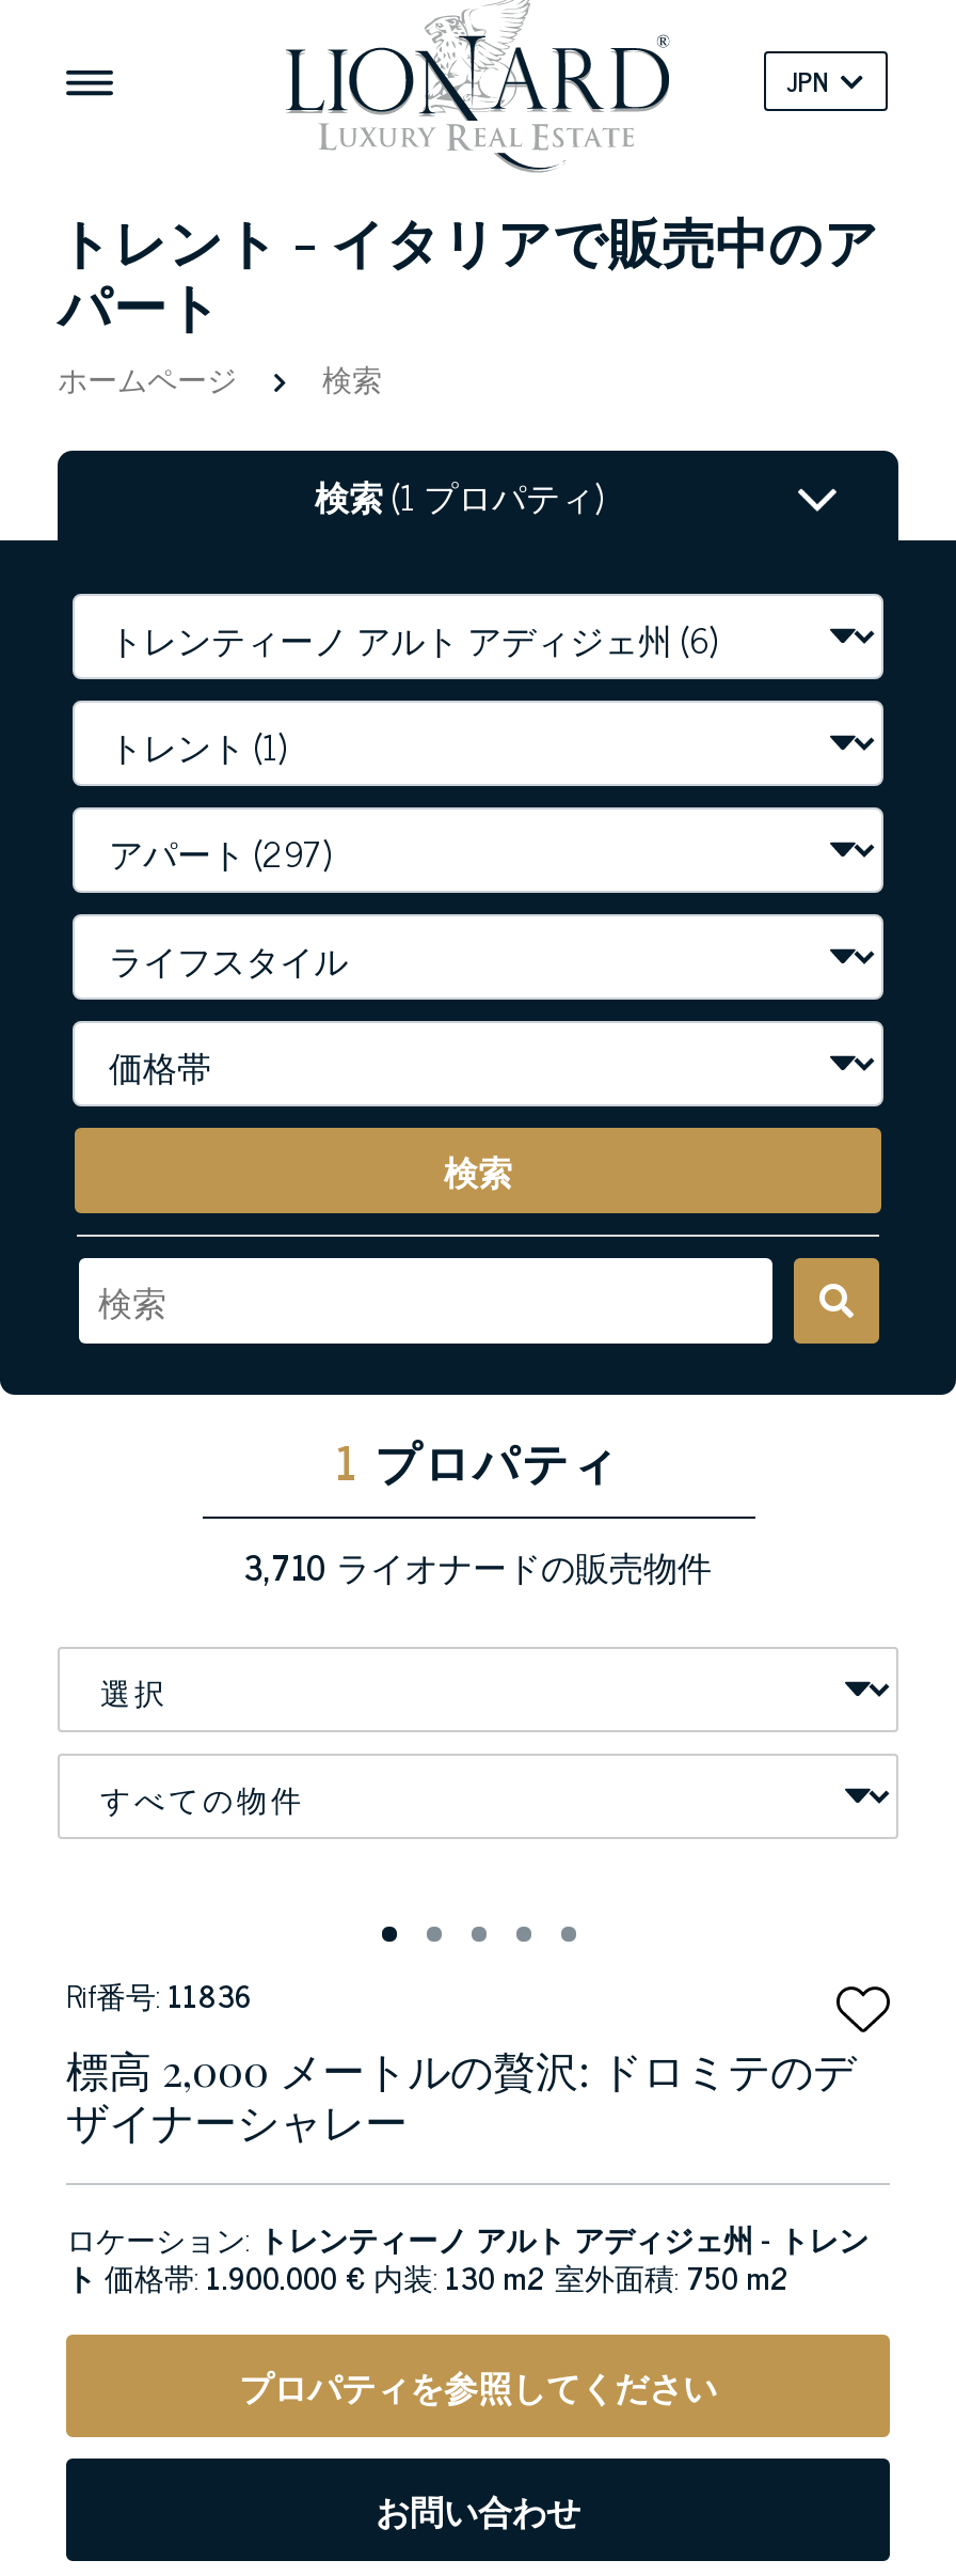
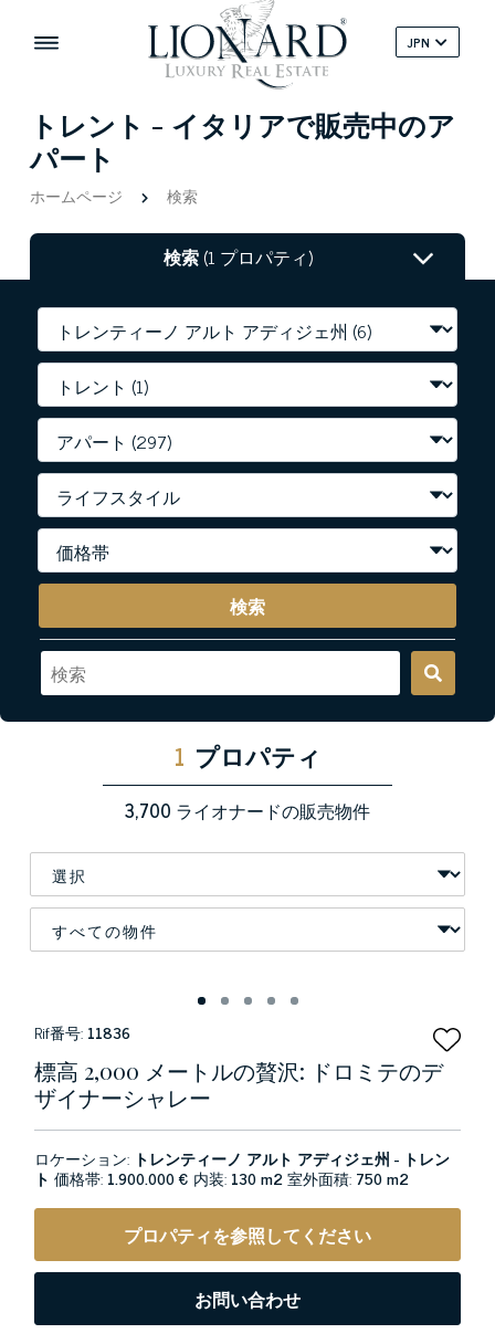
[244,1538,712,1593] 3,710ライオナードの販売物件 -> [125,796,370,825] 3,700ライオナードの販売物件

